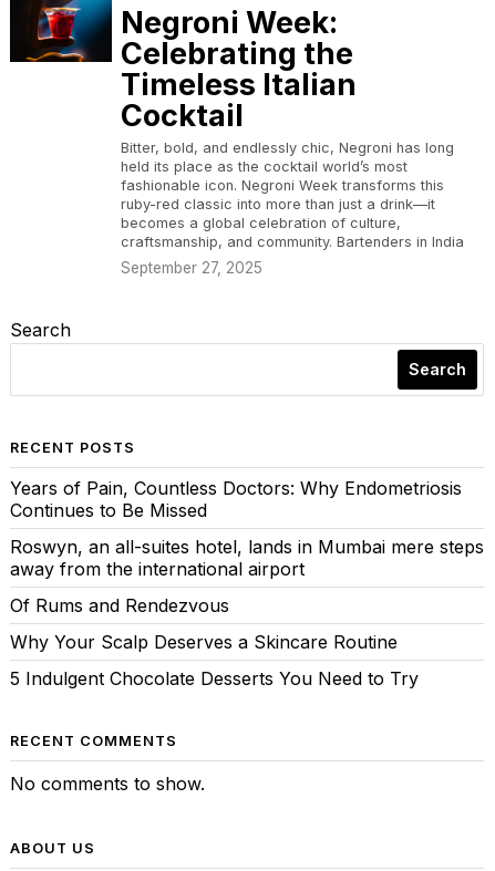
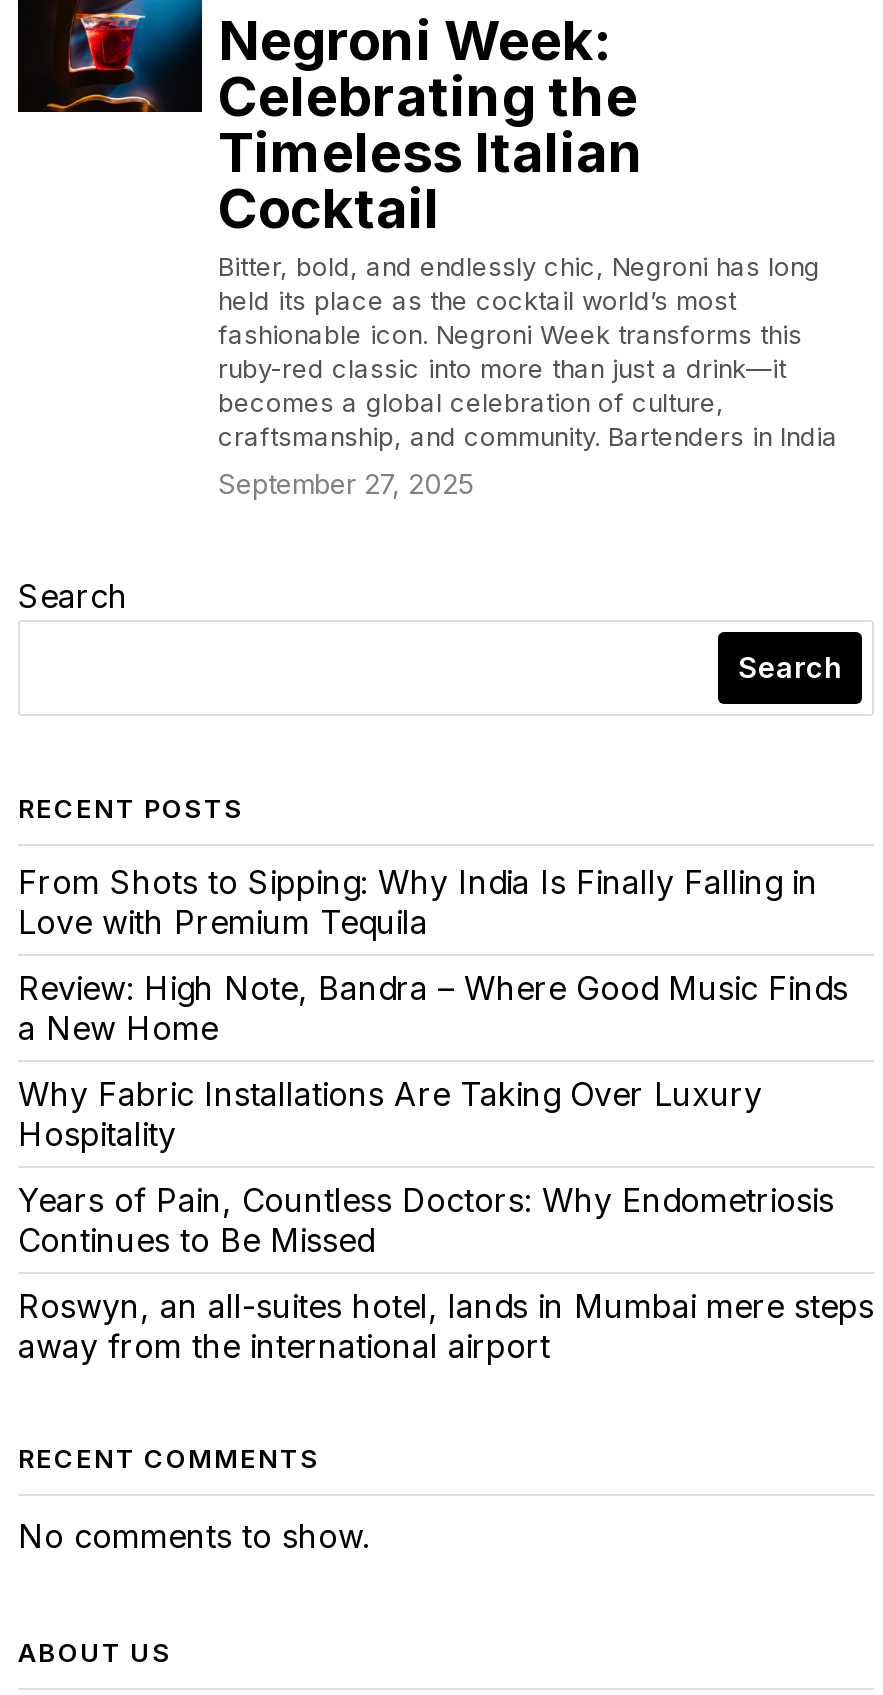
none -> [18,862,848,1154] From Shots to Sipping: Why India Is Finally Falling in | Love with Premium Tequila | Review: High Note, Bandra – Where Good Music Finds | a New Home | Why Fabric Installations Are Taking Over Luxury | Hospitality
moved [10,477,484,580] -> [18,1180,874,1366]: Years of Pain, Countless Doctors: Why Endometriosis | Continues to Be Missed | Roswyn, an all-suites hotel, lands in Mumbai mere steps | away from the international airport
[10,594,419,689] Of Rums and Rendezvous | Why Your Scalp Deserves a Skincare Routine | 5 Indulgent Chocolate Desserts You Need to Try -> none

